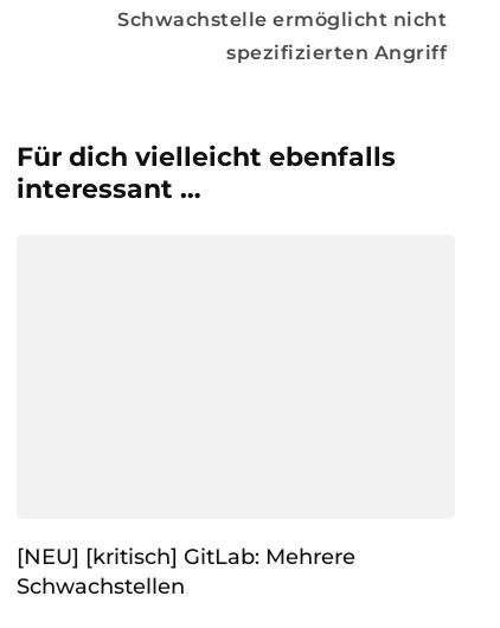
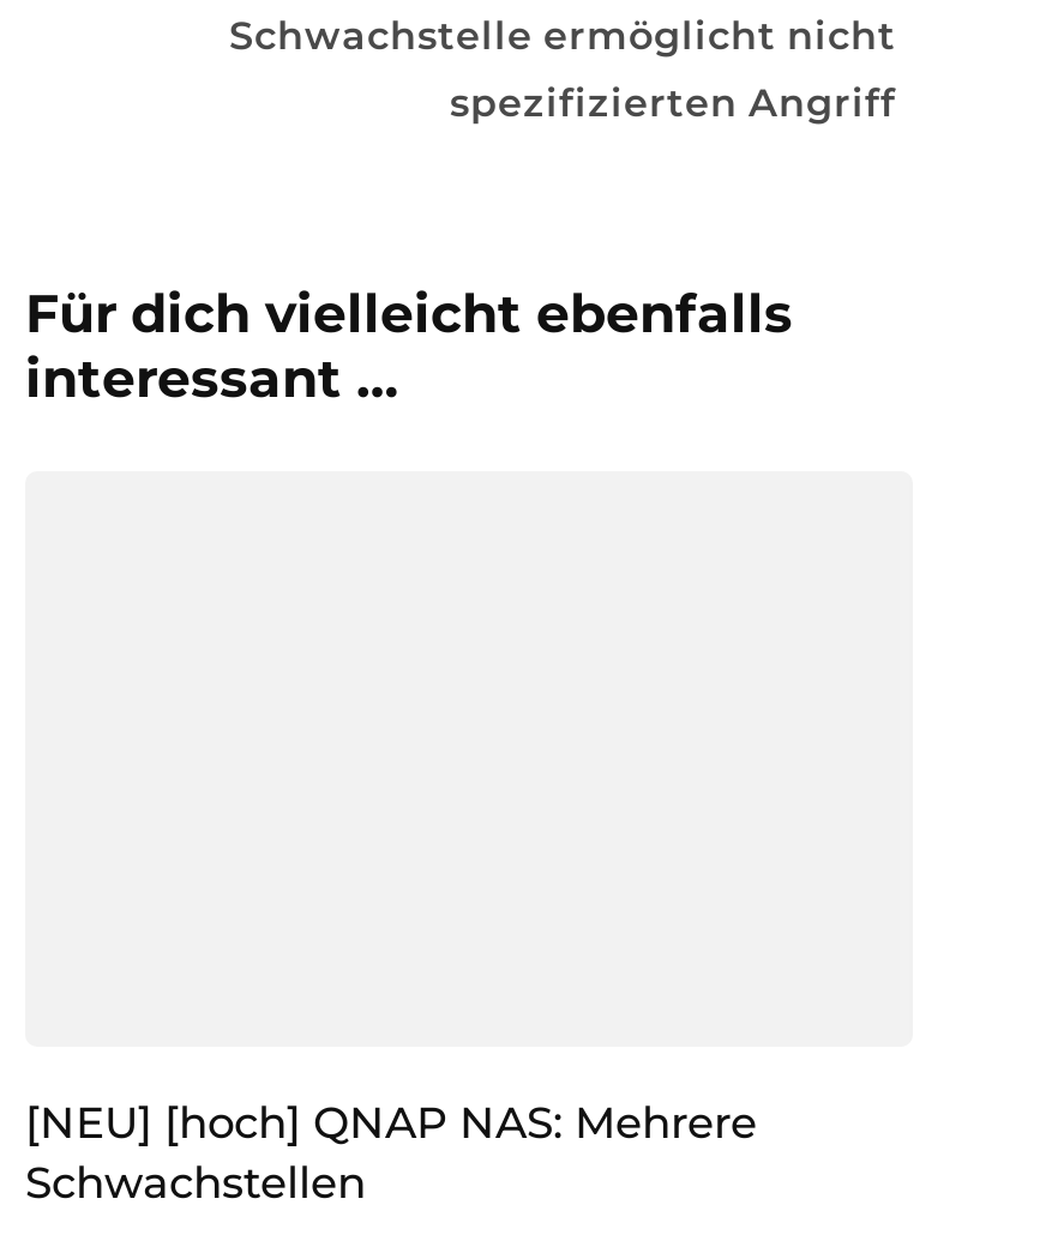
[17,543,355,569] [NEU] [kritisch] GitLab: Mehrere -> [25,1096,757,1149] [NEU] [hoch] QNAP NAS: Mehrere

